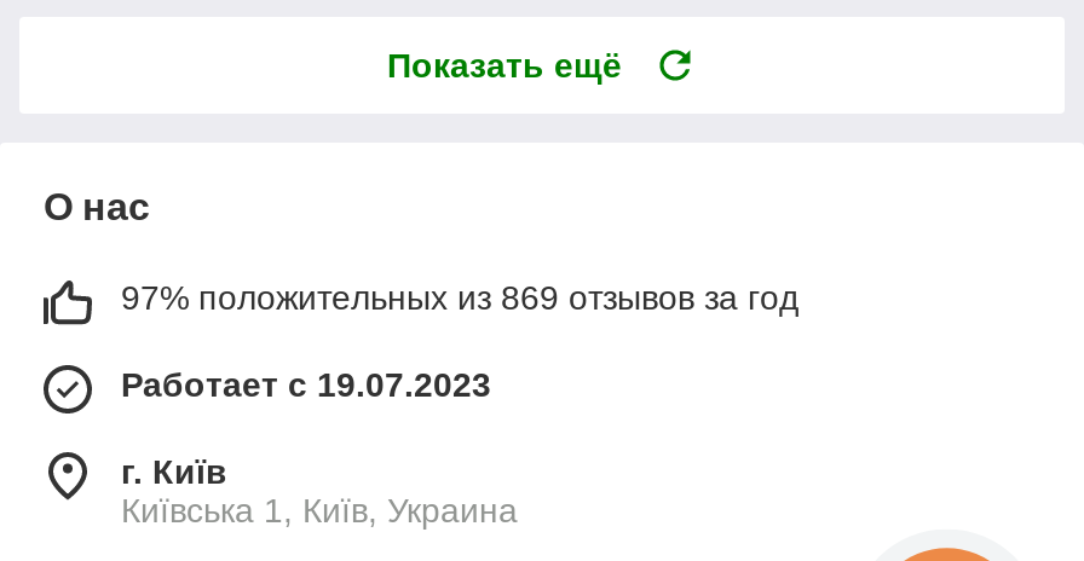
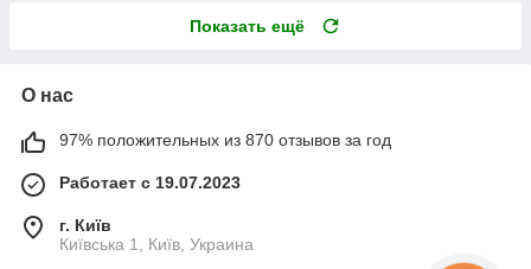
[121,278,798,316] 97% положительных из 869 отзывов за год -> [59,130,391,149] 97% положительных из 870 отзывов за год

